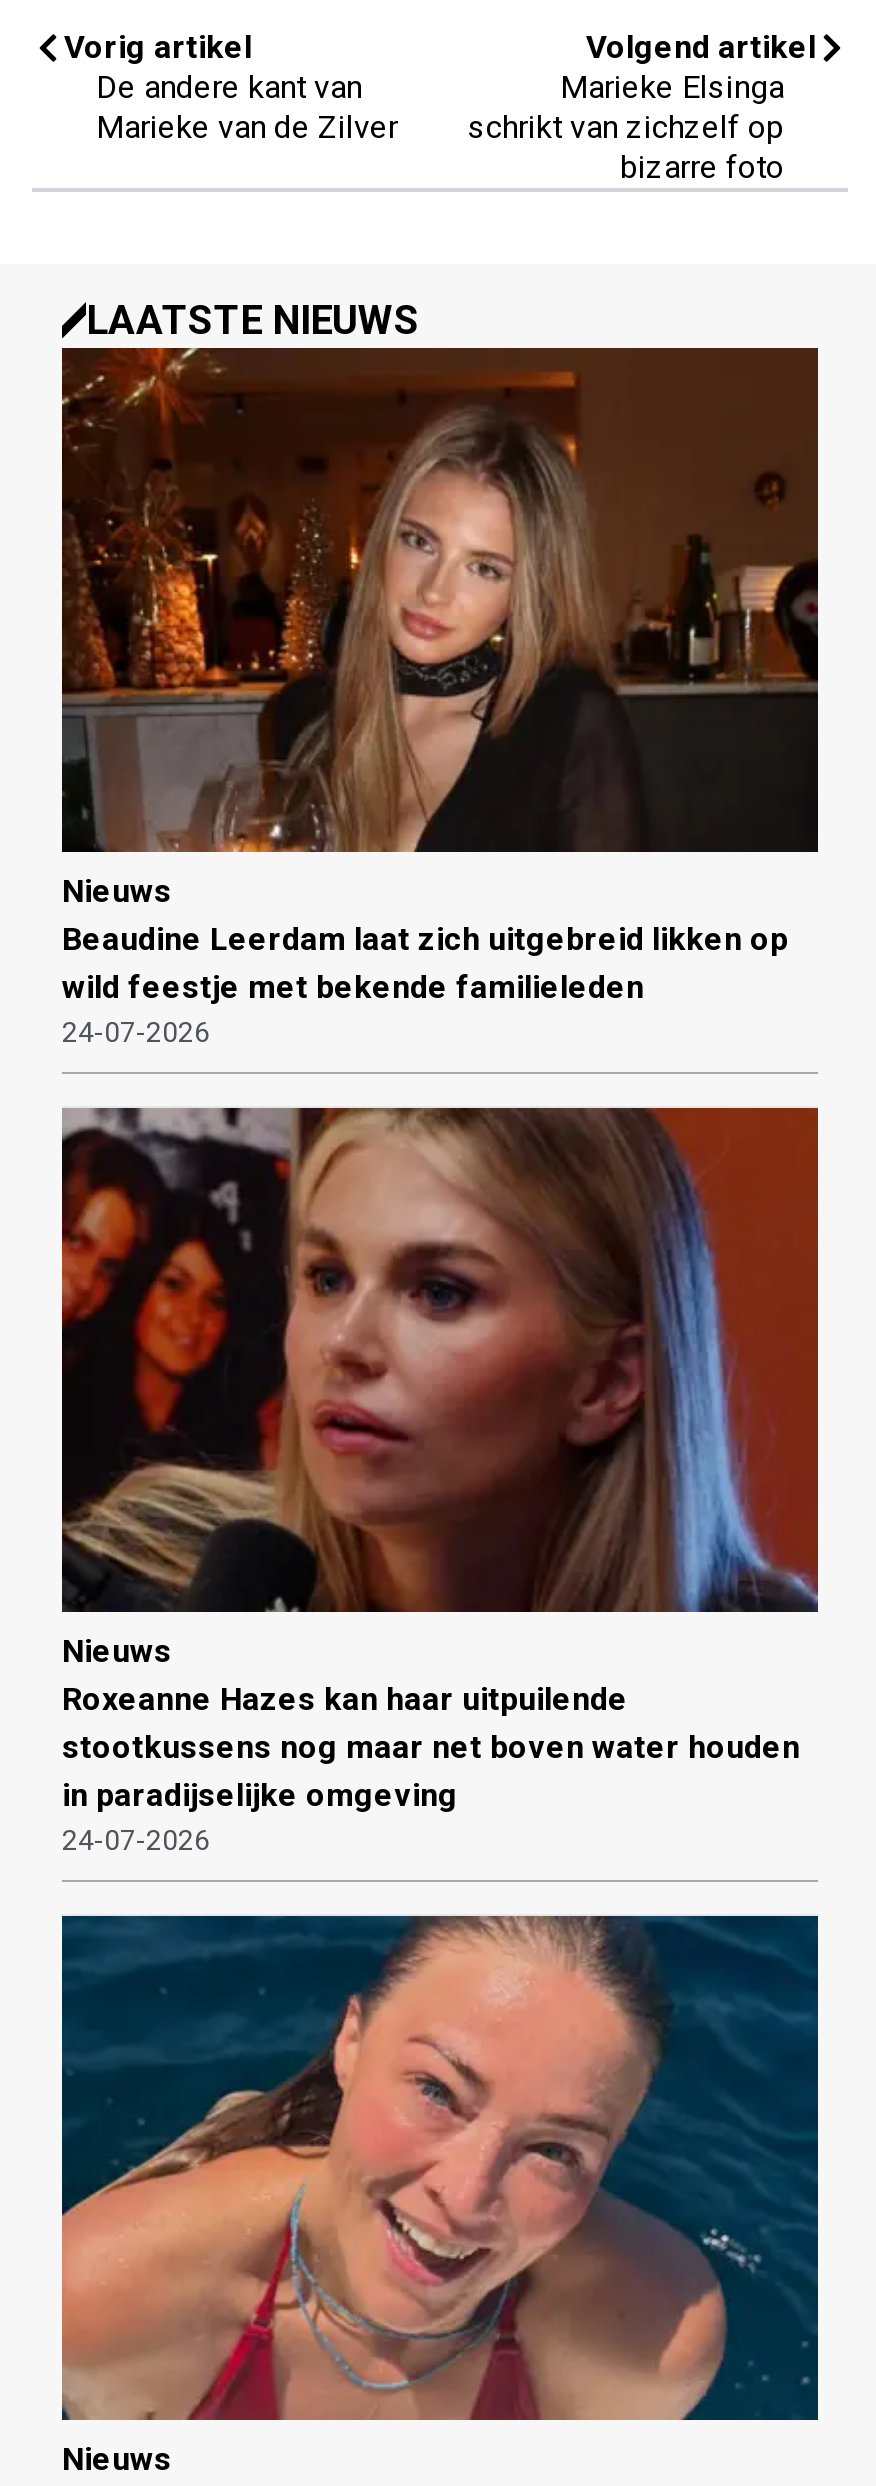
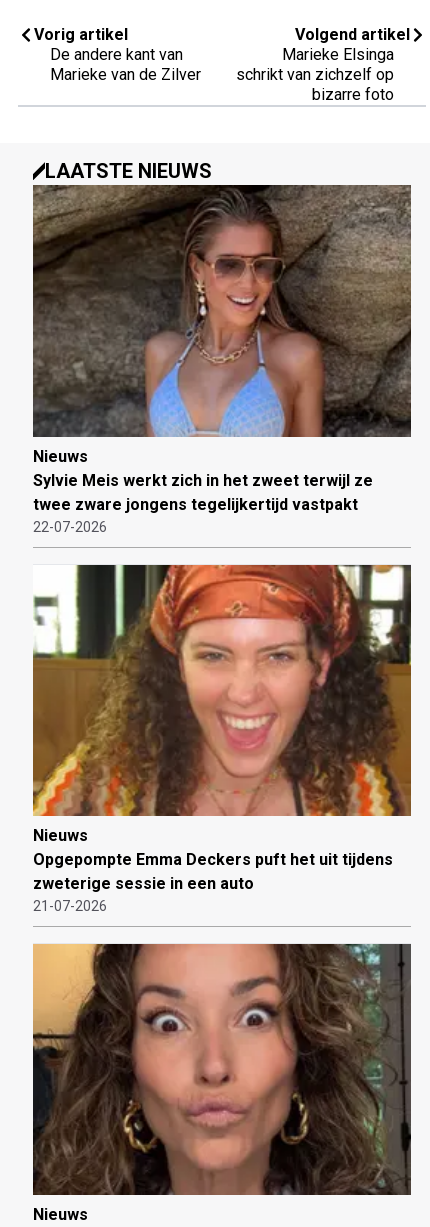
[62,348,818,1049] [image] | Beaudine Leerdam laat zich uitgebreid likken op | wild feestje met bekende familieleden | 24-07-2026 -> [33,185,412,534] [image] | Sylvie Meis werkt zich in het zweet terwijl ze | twee zware jongens tegelijkertijd vastpakt | 22-07-2026
[60,1106,820,1857] [image] | Roxeanne Hazes kan haar uitpuilende | stootkussens nog maar net boven water houden | in paradijselijke omgeving | 24-07-2026 -> [32,564,412,913] [image] | Opgepompte Emma Deckers puft het uit tijdens | zweterige sessie in een auto | 21-07-2026
[60,1914,818,2422] [image] -> [32,943,411,1196] [image]

